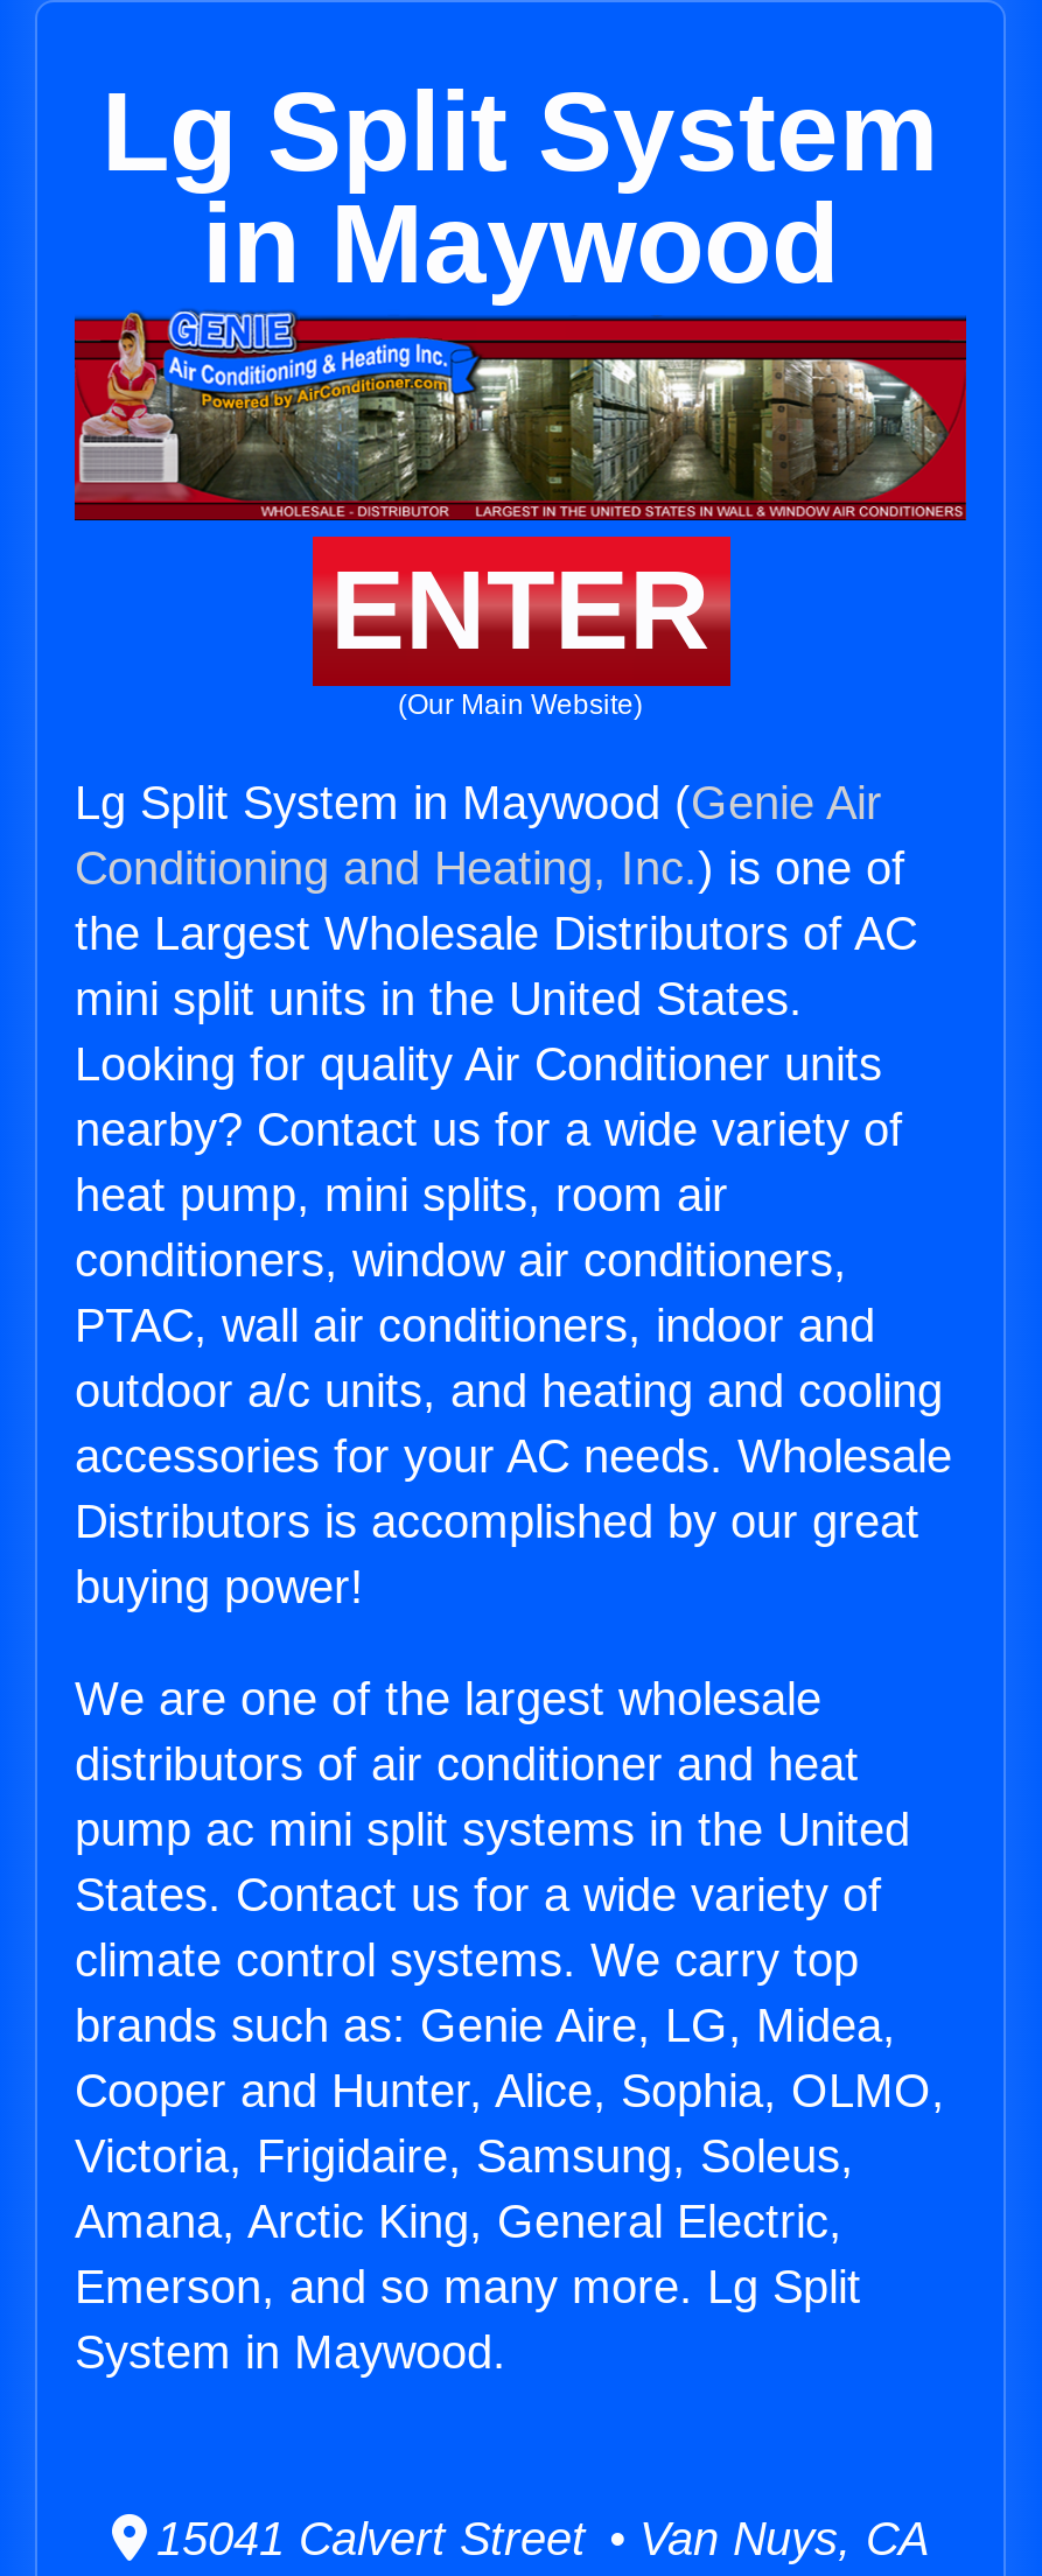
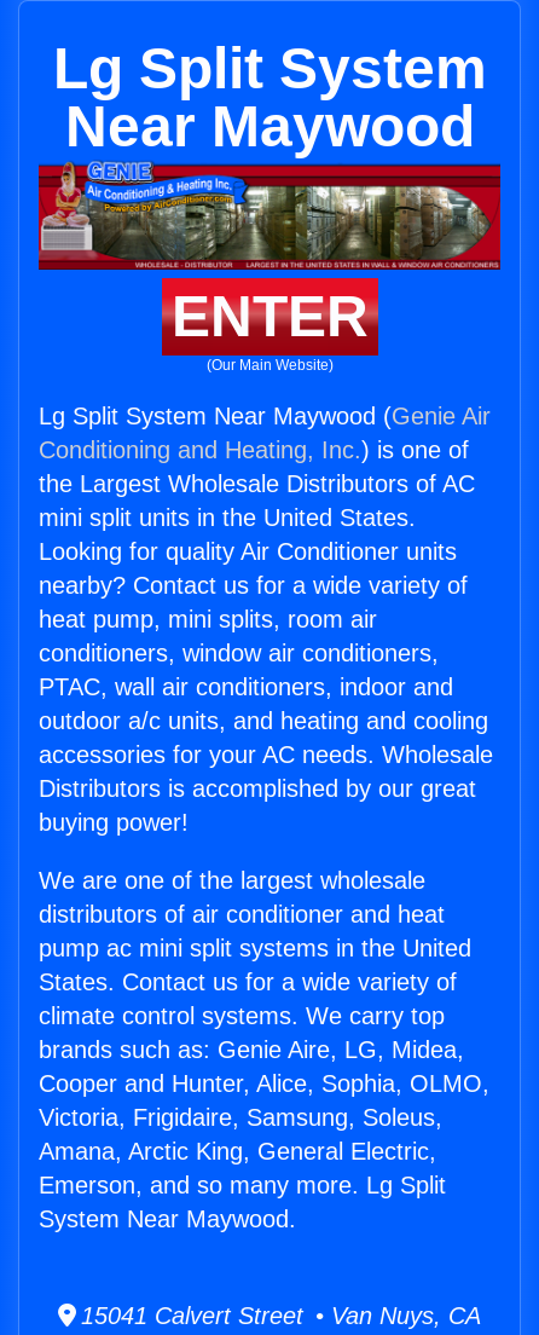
[202,182,839,306] in Maywood -> [65,94,474,158] Near Maywood
[75,777,882,829] Lg Split System in Maywood (Genie Air -> [39,403,491,429] Lg Split System Near Maywood (Genie Air
[75,2327,506,2378] System in Maywood. -> [39,1206,296,1232] System Near Maywood.

